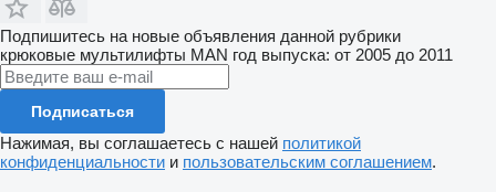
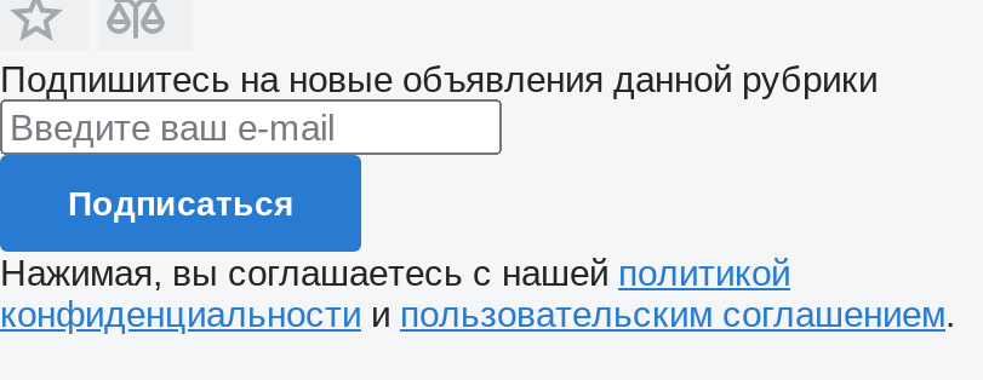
[0,45,453,64] крюковые мультилифты MAN год выпуска: от 2005 до 2011 -> none

